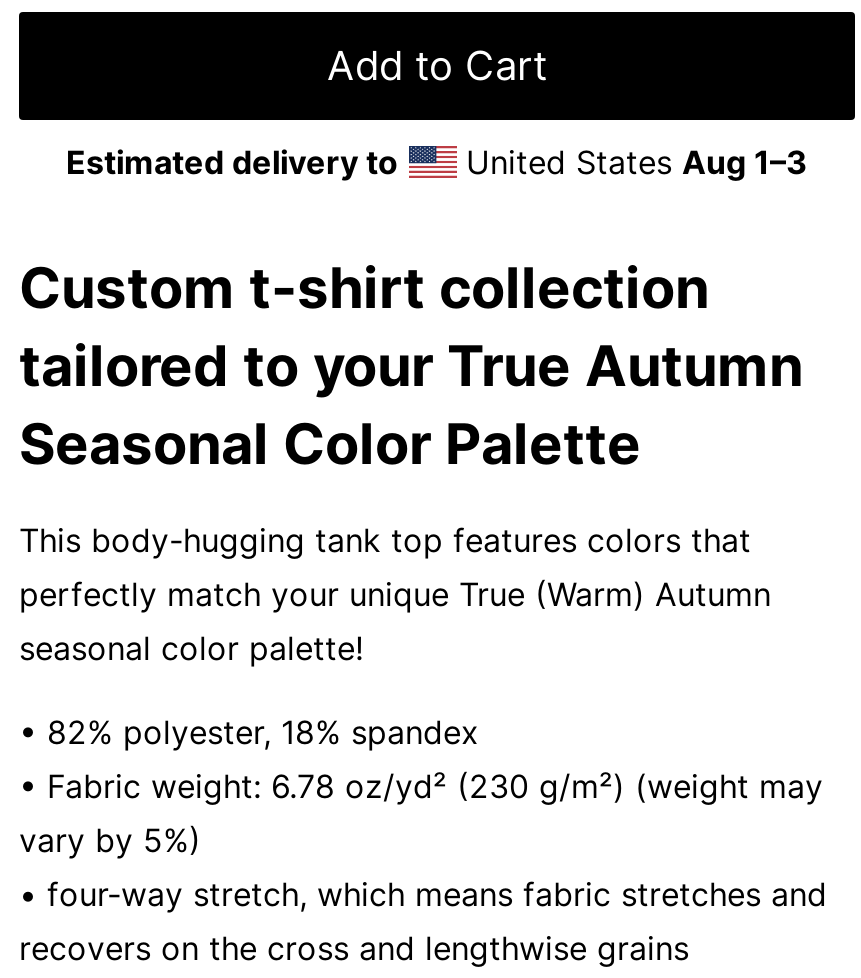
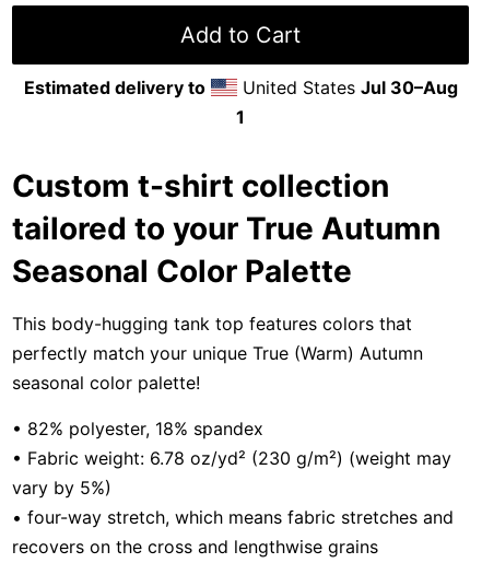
[456,141,808,181] United States Aug 1–3 -> [236,76,457,128] United States Jul 30–Aug | 1

